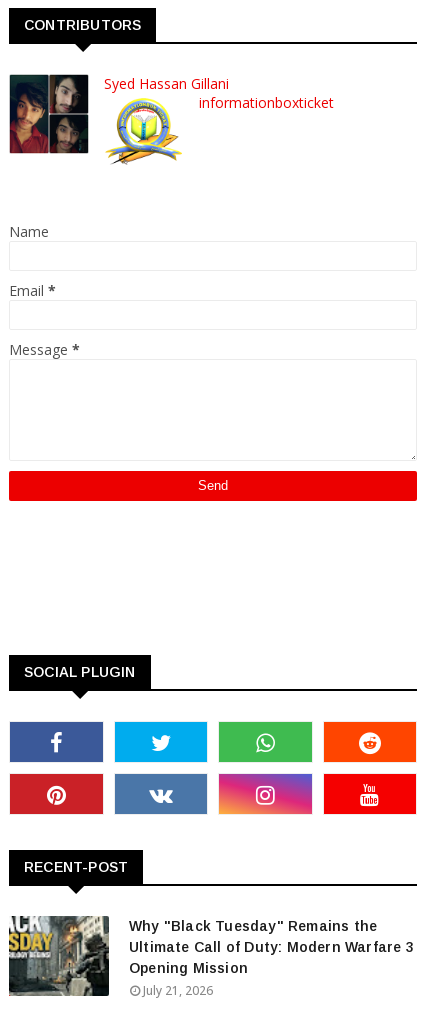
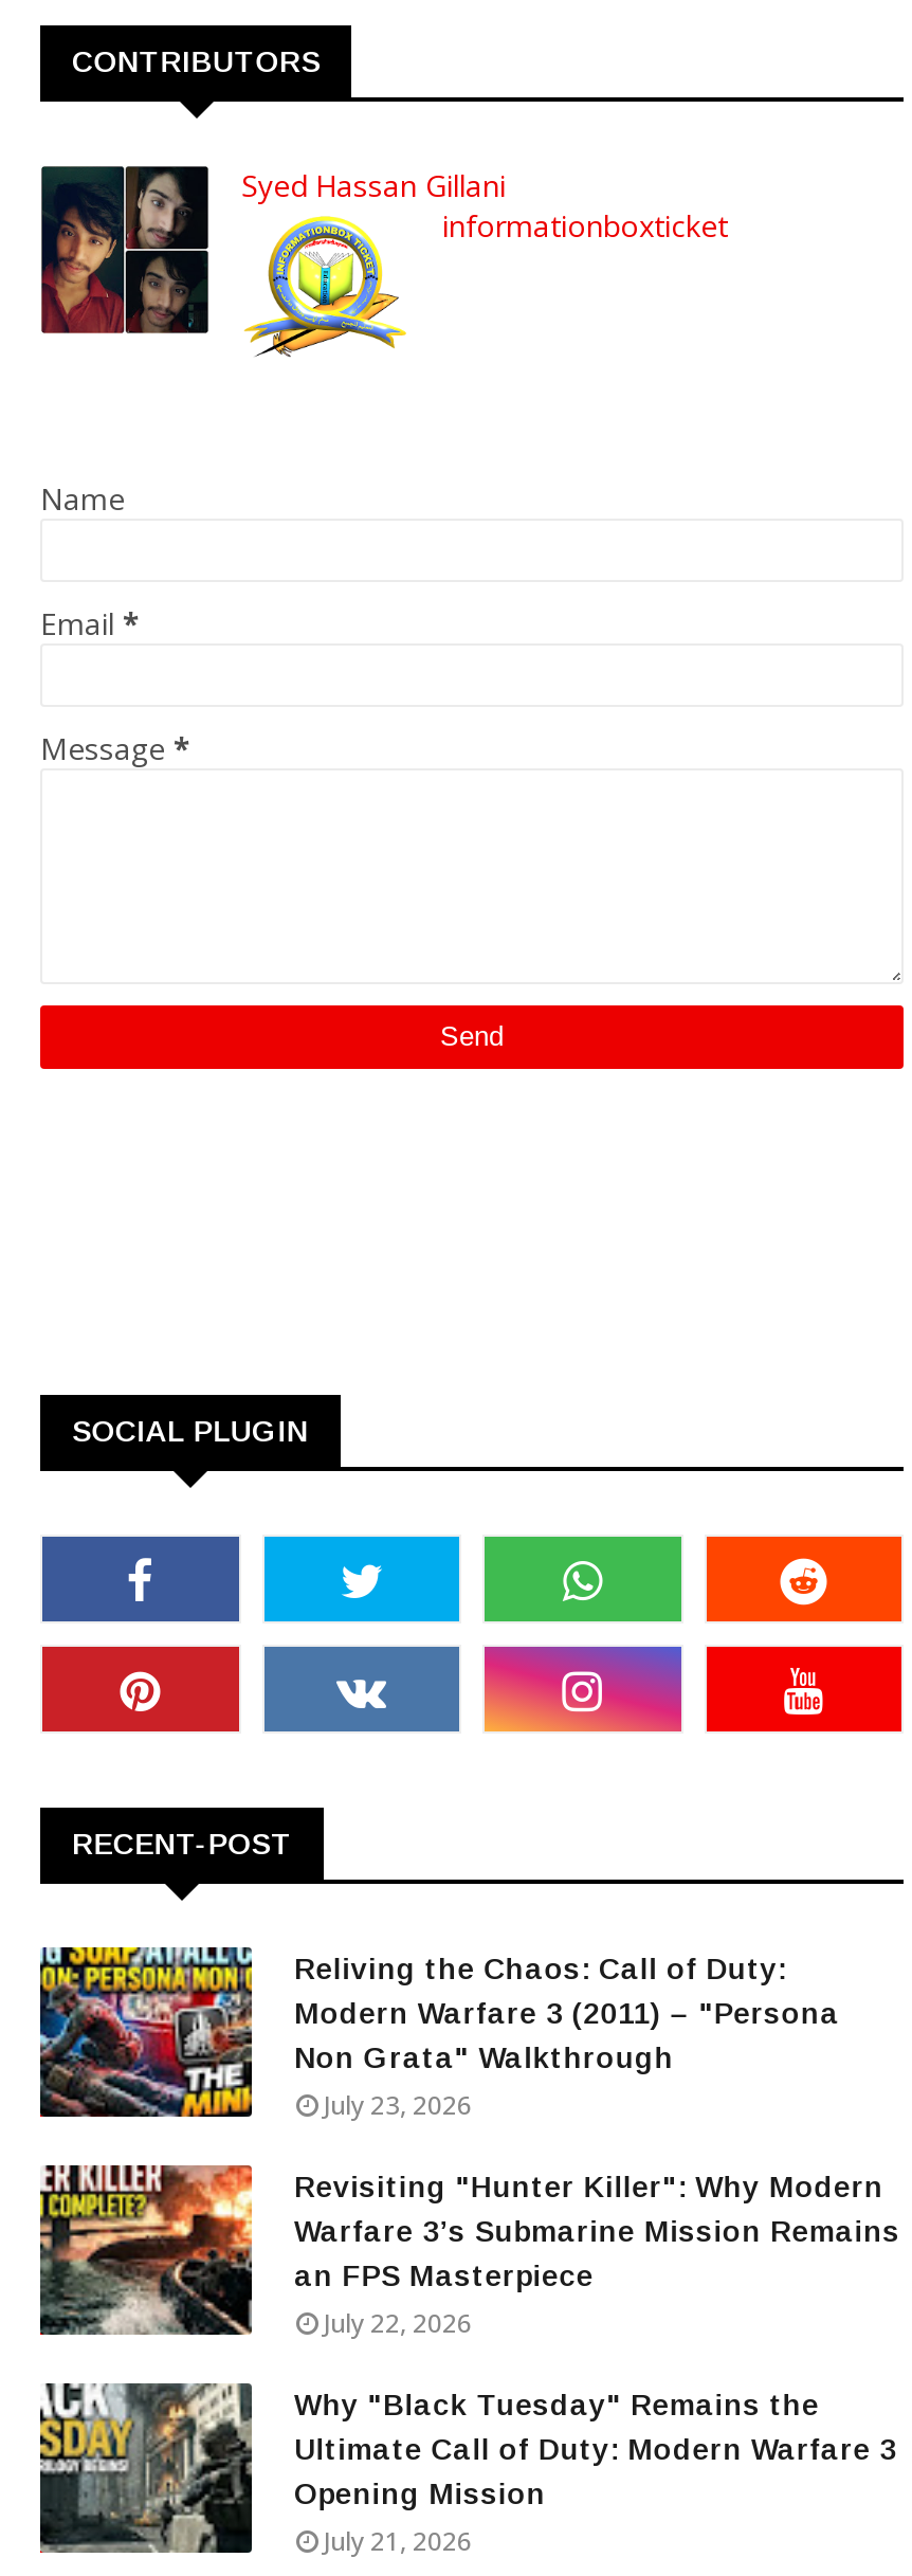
none -> [38,1945,900,2341] [image] | Reliving the Chaos: Call of Duty: | Modern Warfare 3 (2011) – "Persona | Non Grata" Walkthrough | July 23, 2026 | Revisiting "Hunter Killer": Why Modern | Warfare 3’s Submarine Mission Remains | an FPS Masterpiece | July 22, 2026
none -> [38,2163,254,2337] [image]

